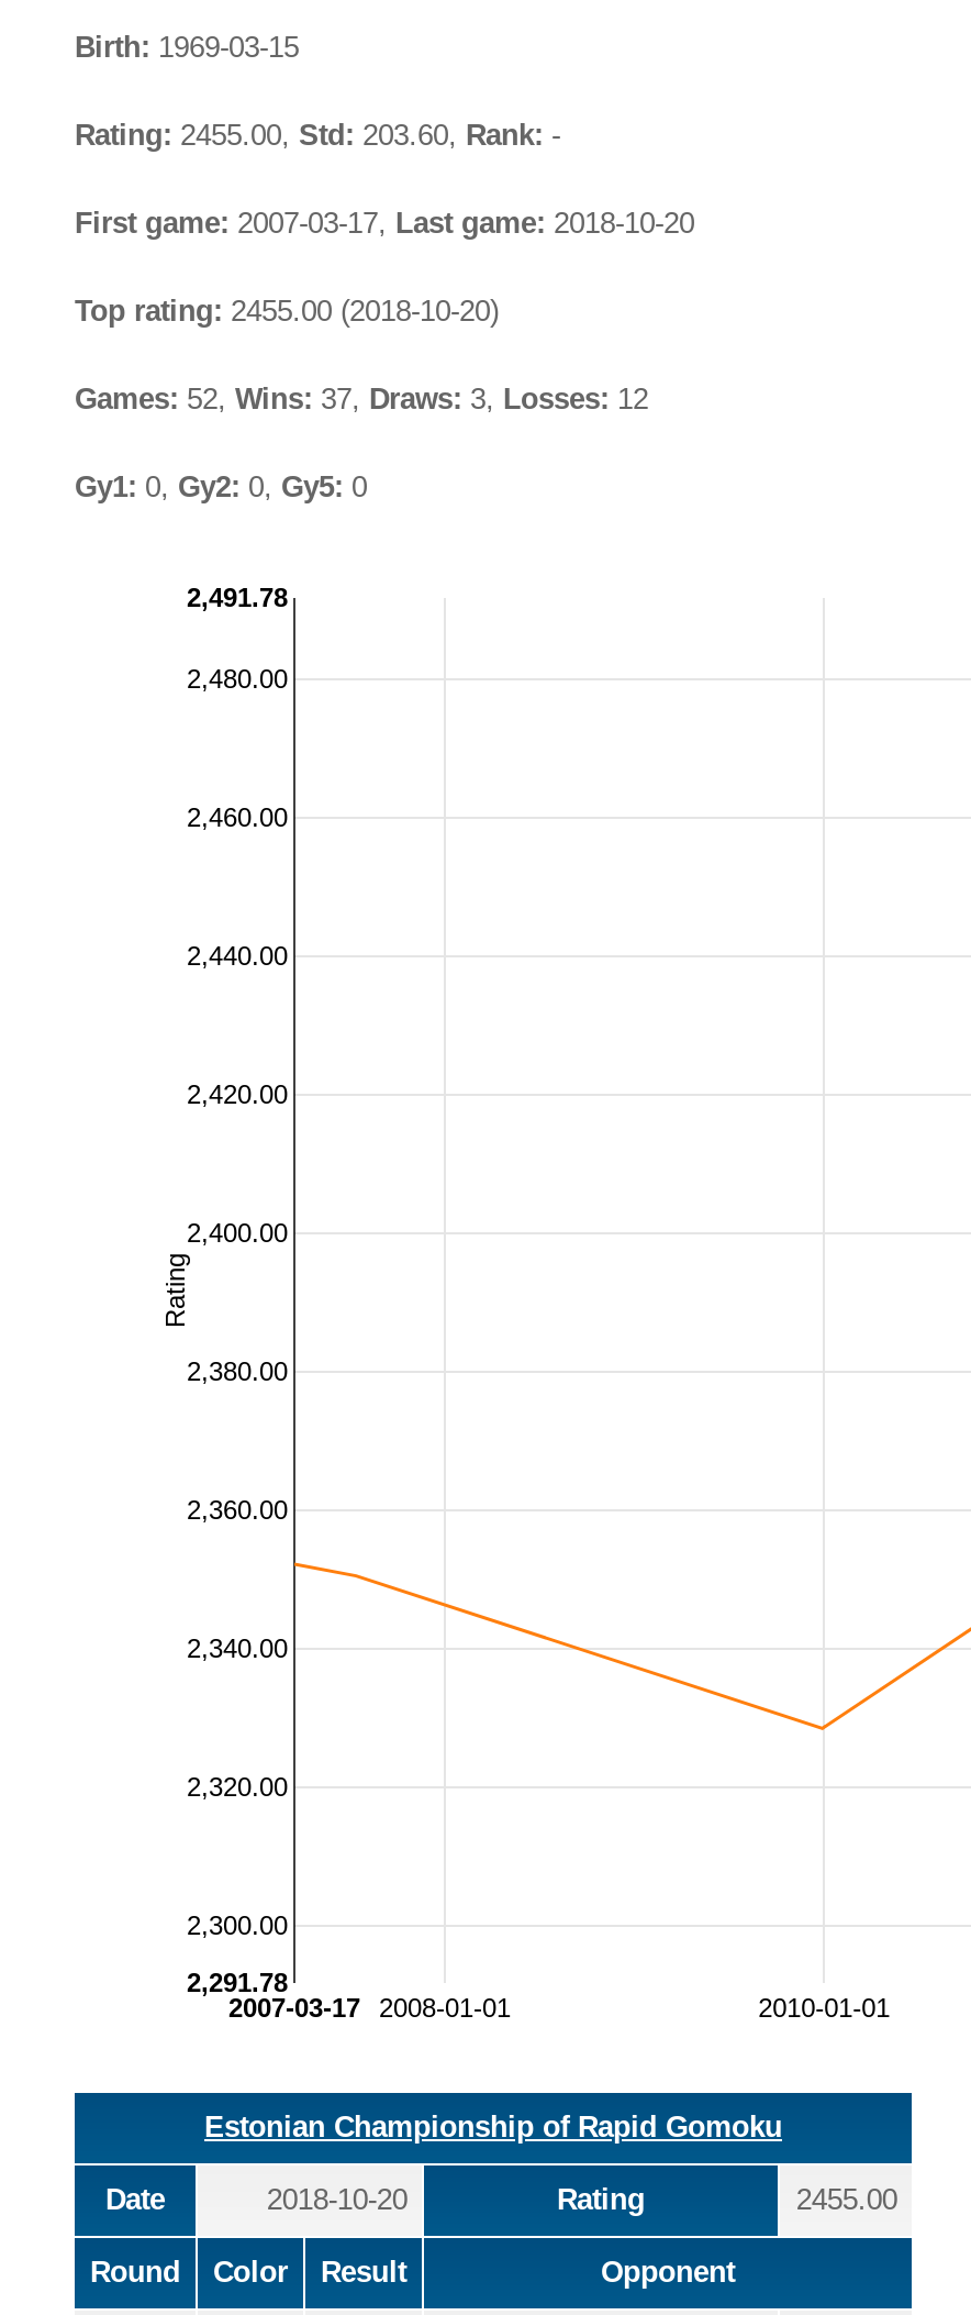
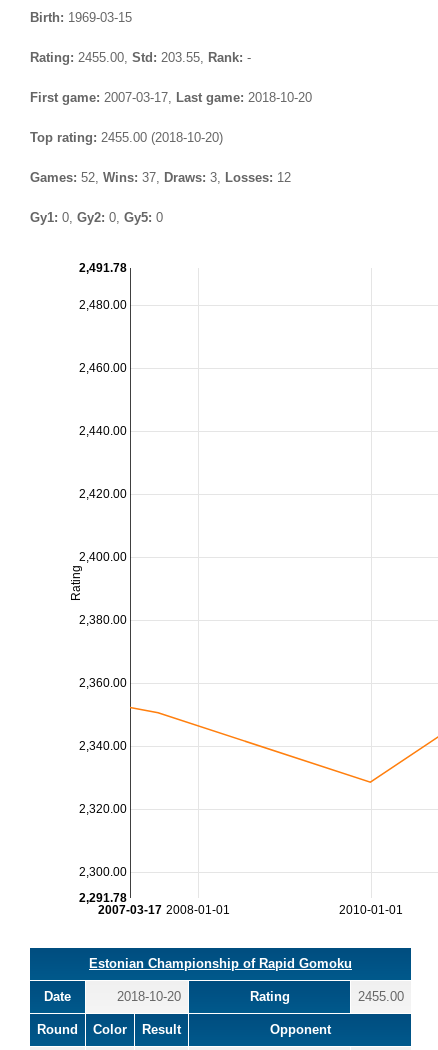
[75,118,560,151] Rating: 2455.00, Std: 203.60, Rank: - -> [30,50,251,65] Rating: 2455.00, Std: 203.55, Rank: -

